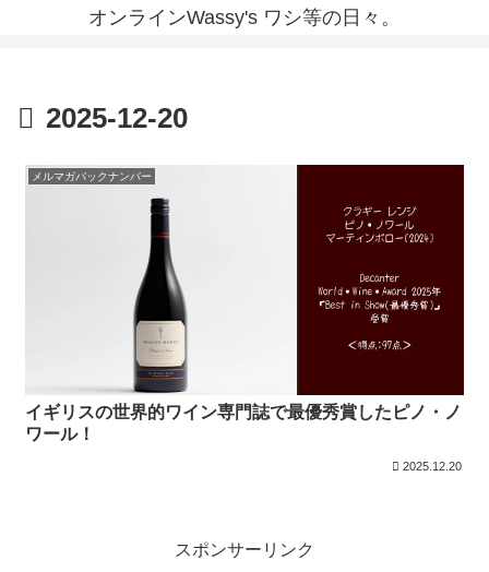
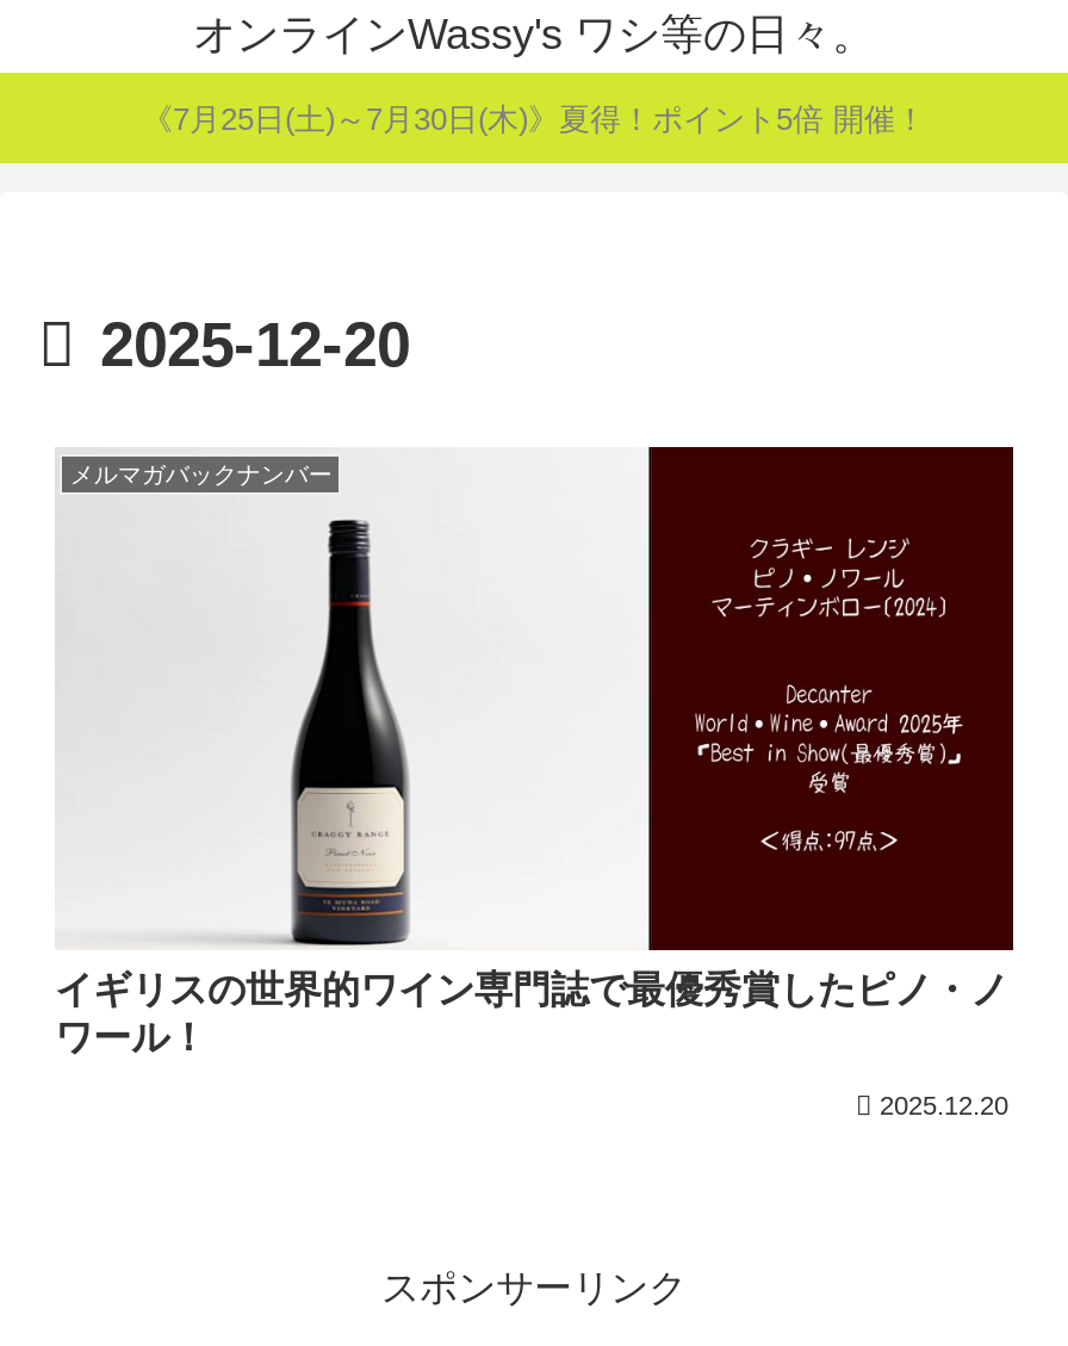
none -> [142,101,926,136] 《7月25日(土)～7月30日(木)》夏得！ポイント5倍 開催！

